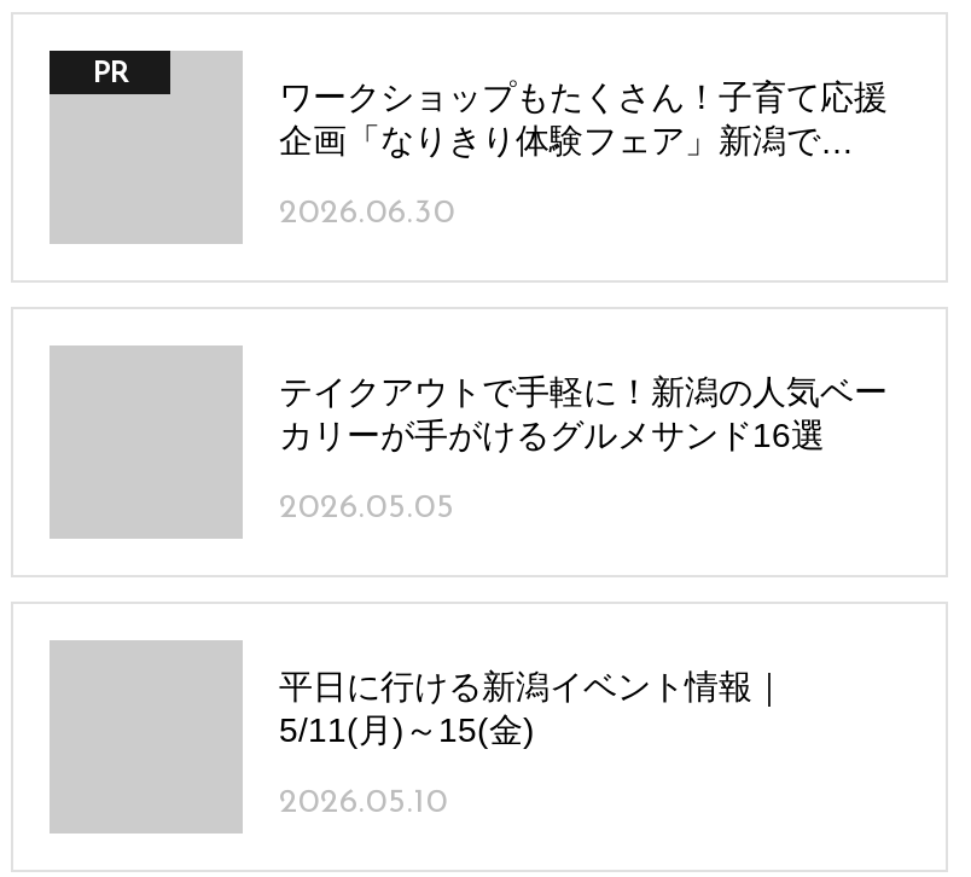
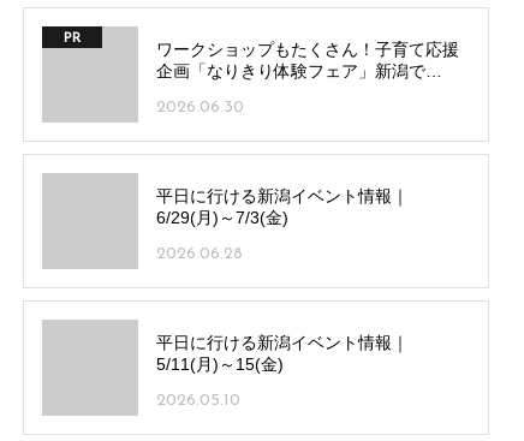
[279,373,888,455] テイクアウトで手軽に！新潟の人気ベー | カリーが手がけるグルメサンド16選 -> [156,187,409,227] 平日に行ける新潟イベント情報｜ | 6/29(月)～7/3(金)
[279,491,455,527] 2026.05.05 -> [156,245,243,264] 2026.06.28

